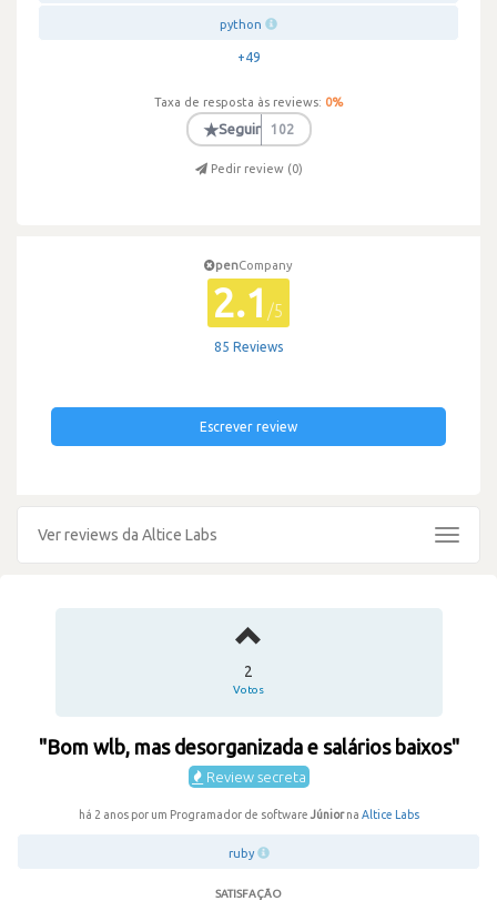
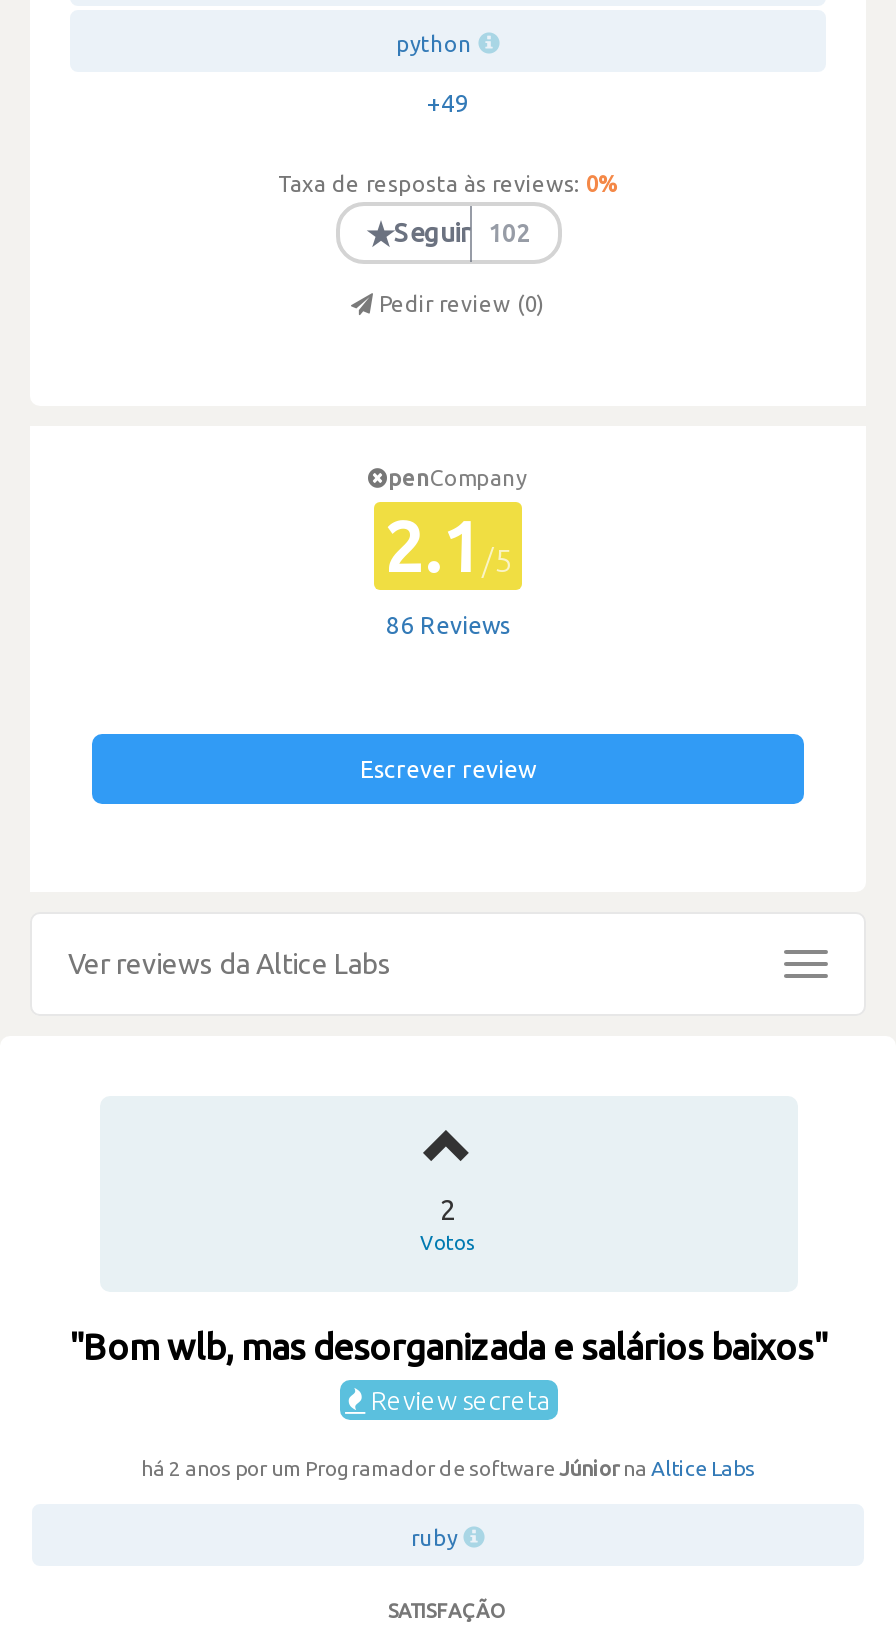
[214,340,283,354] 85 Reviews -> [386,612,510,638] 86 Reviews

